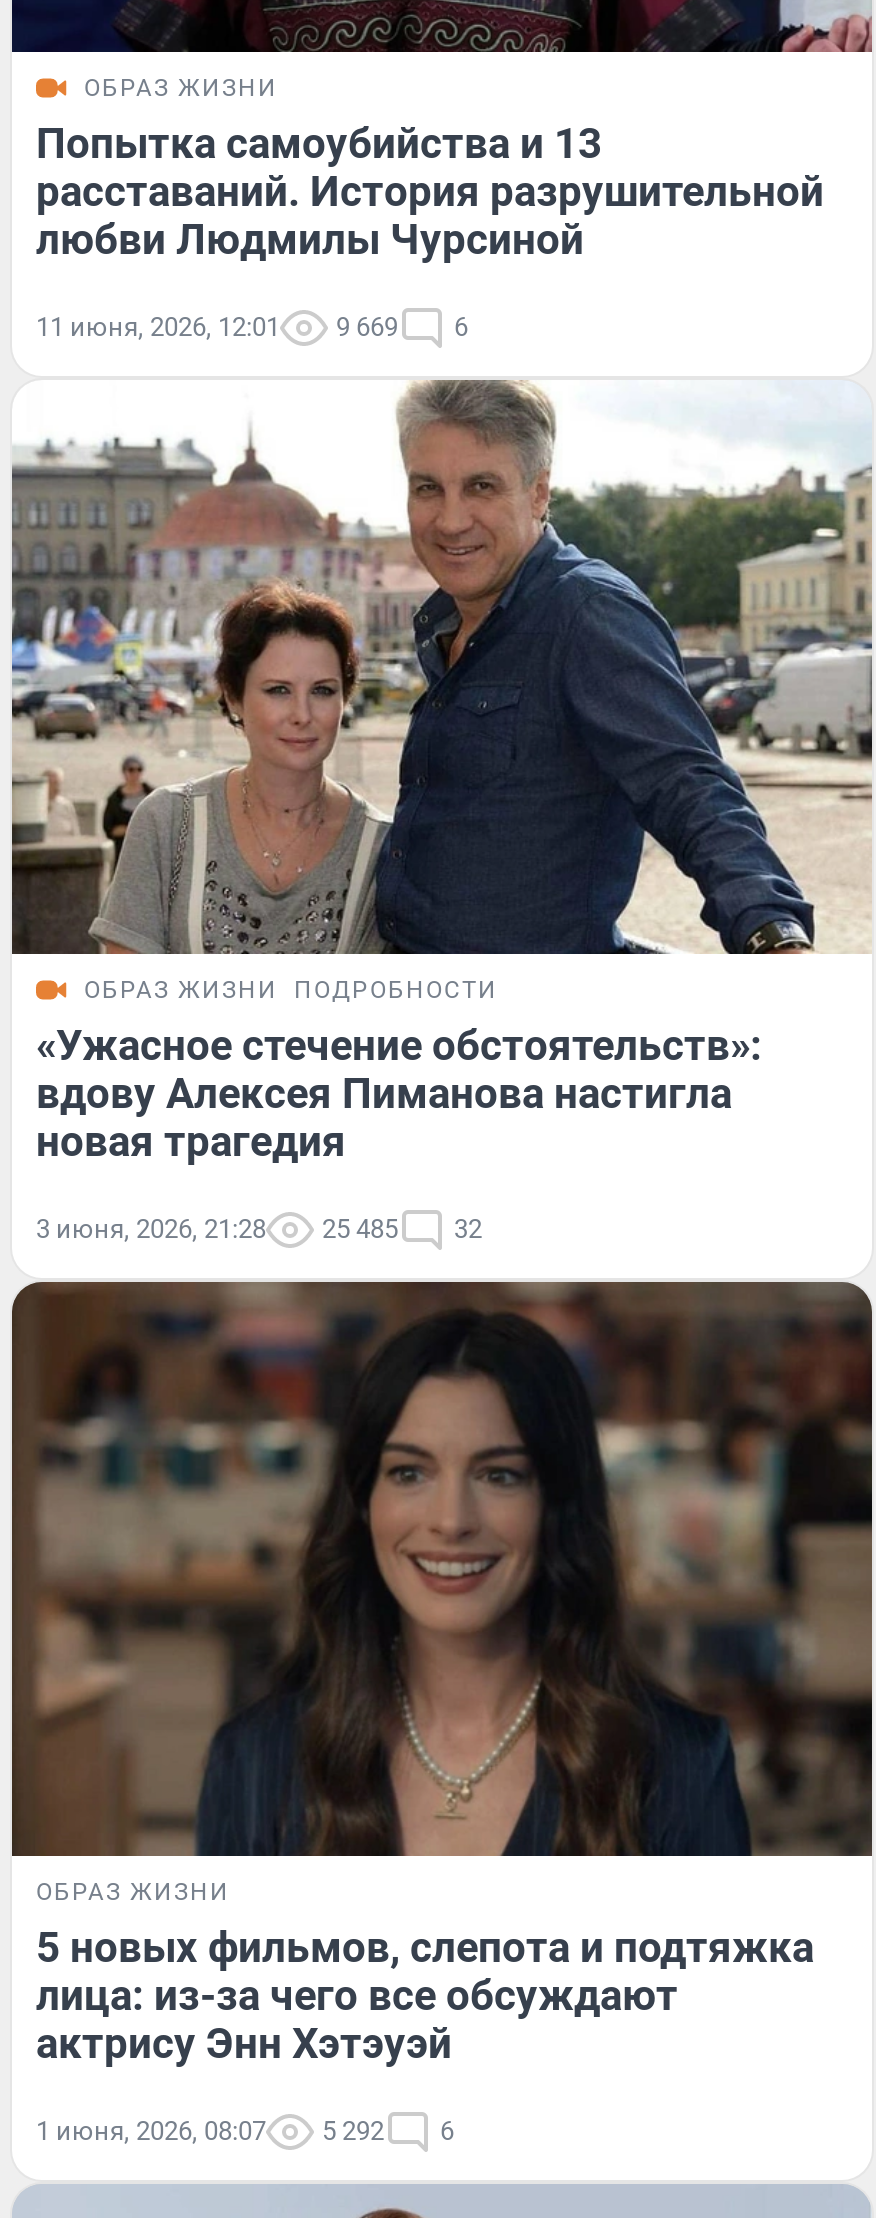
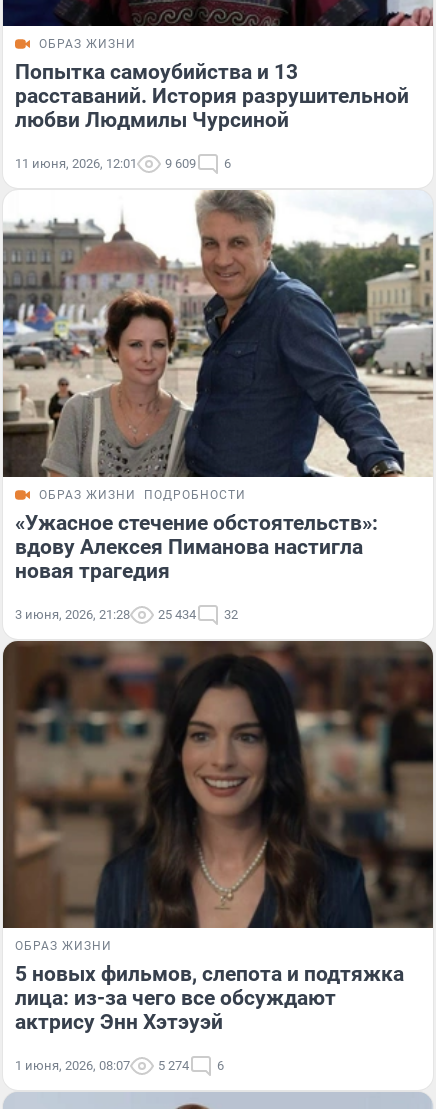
[36,312,468,342] 11 июня, 2026, 12:01 9 669 6 -> [15,156,231,171] 11 июня, 2026, 12:01 9 609 6
[36,1214,482,1244] 3 июня, 2026, 21:28 25 485 32 -> [15,607,238,622] 3 июня, 2026, 21:28 25 434 32
[36,2115,454,2145] 1 июня, 2026, 08:07 5 292 6 -> [15,1058,224,1073] 1 июня, 2026, 08:07 5 274 6

